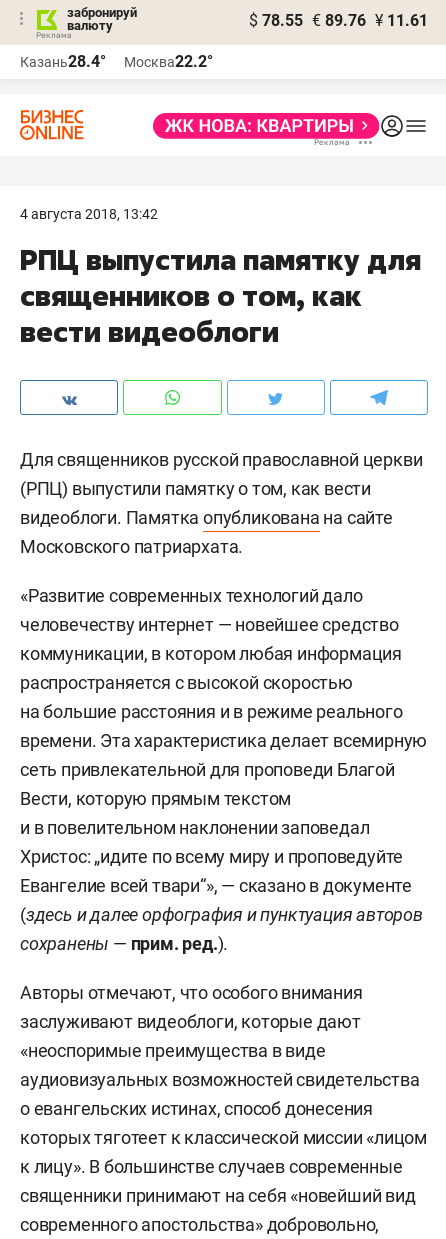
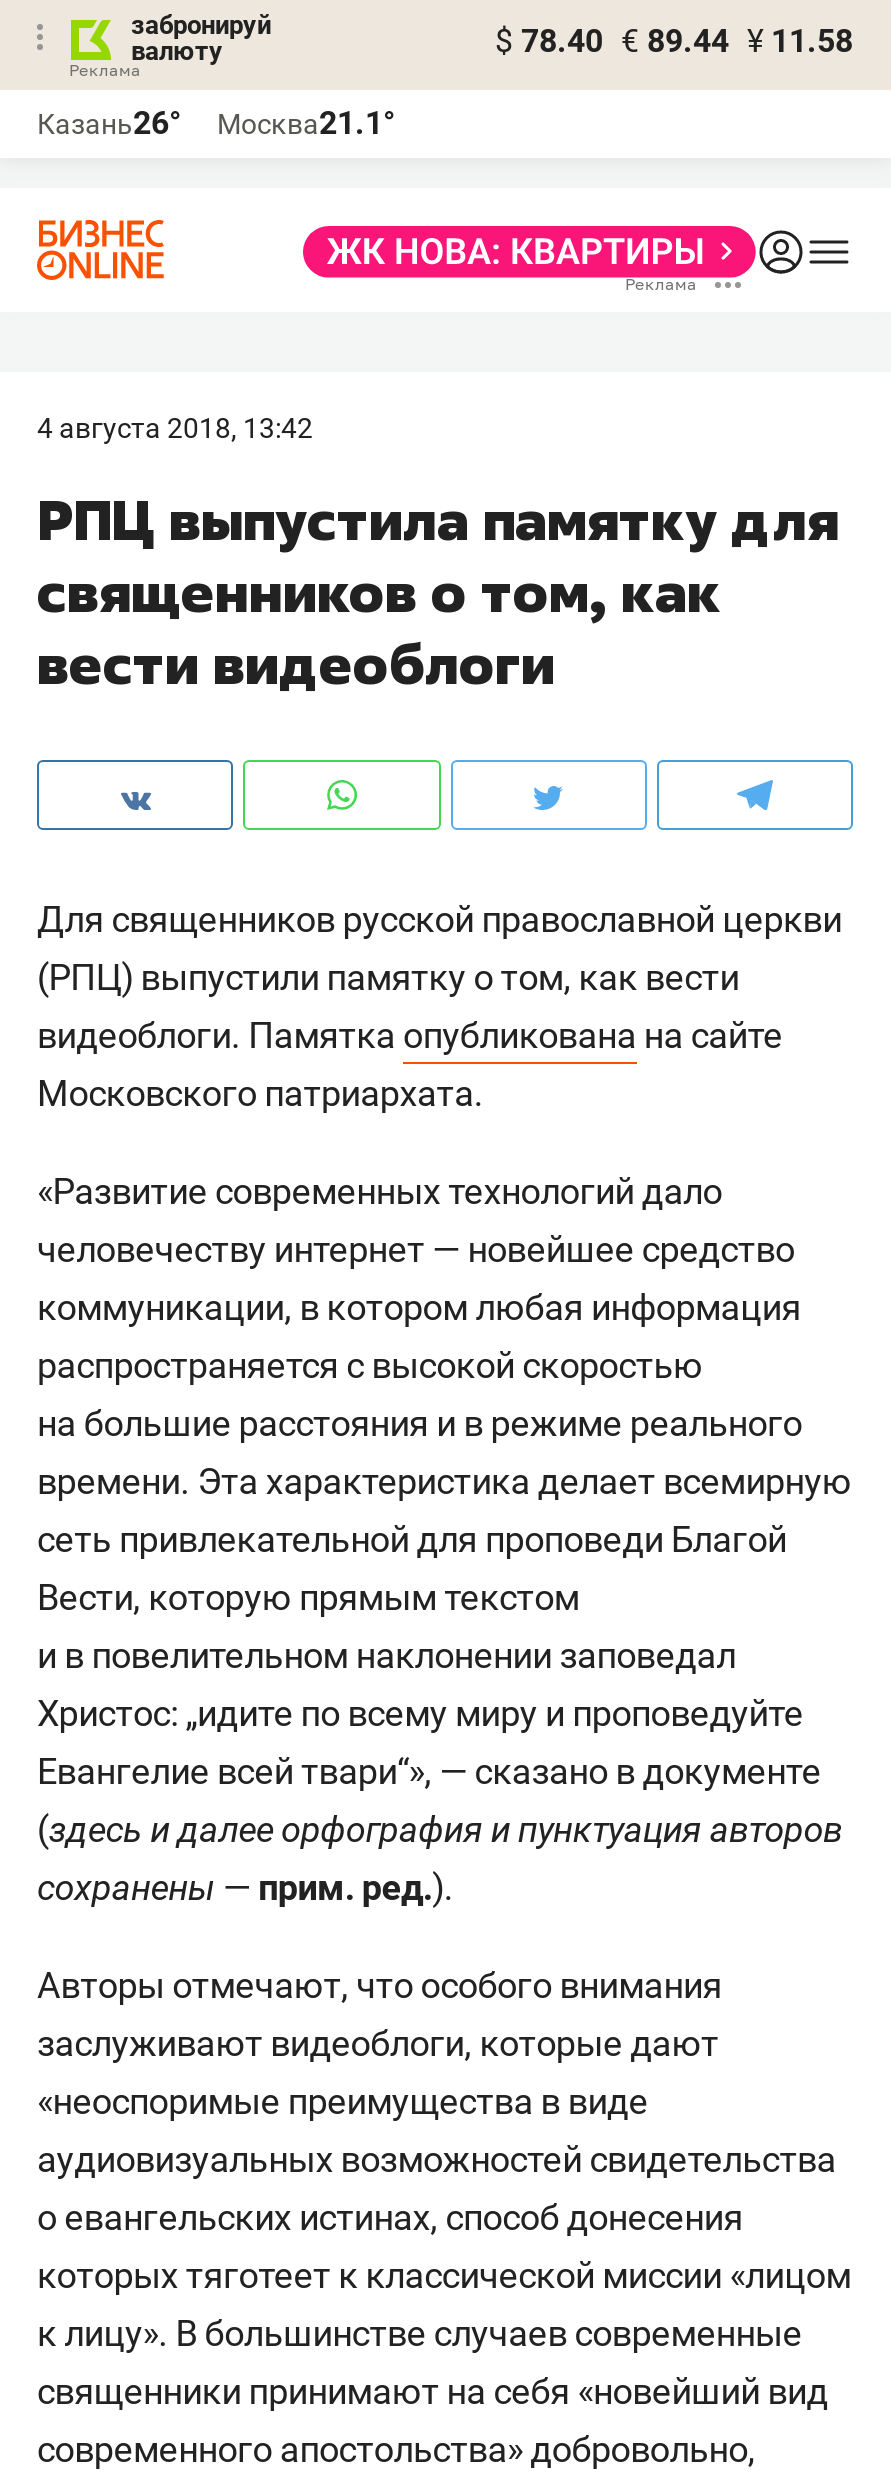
[249,11,428,30] $ 78.55 € 89.76 ¥ 11.61 -> [495,22,853,60] $ 78.40 € 89.44 ¥ 11.58
[20,52,106,71] Казань28.4° -> [37,104,181,142] Казань26°
[124,52,213,71] Москва22.2° -> [217,104,395,142] Москва21.1°

